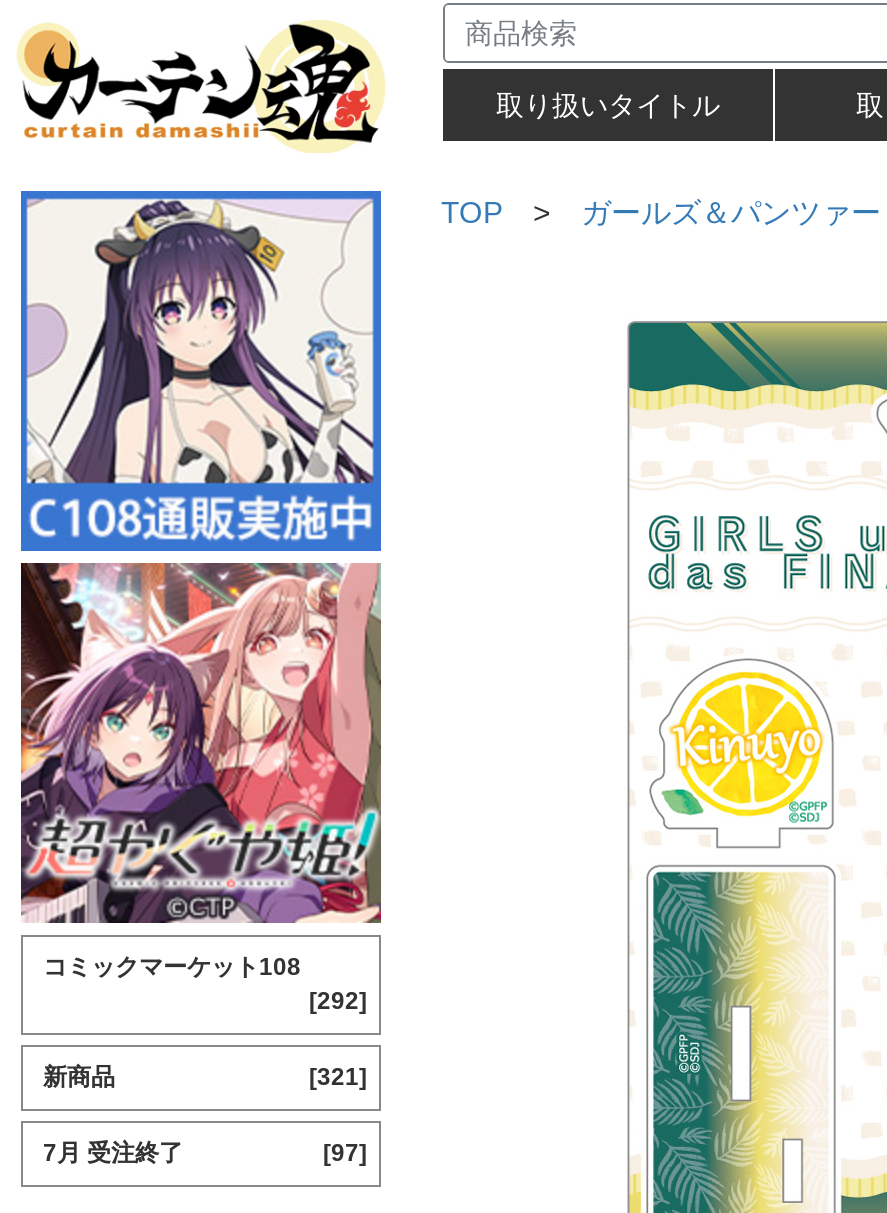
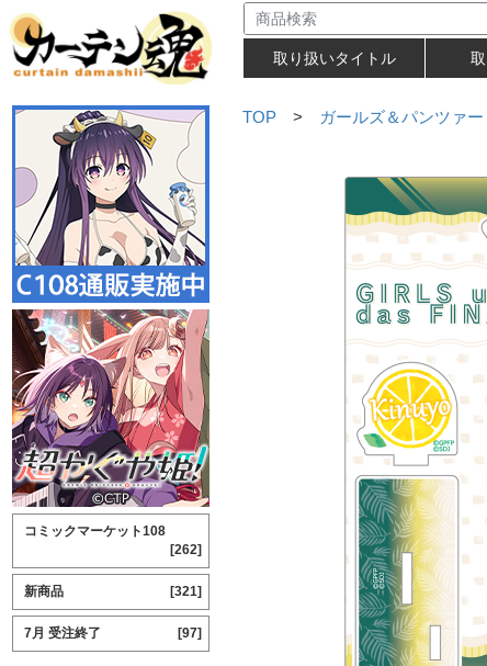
[309,987,367,1015] [292] -> [170,542,202,557] [262]

